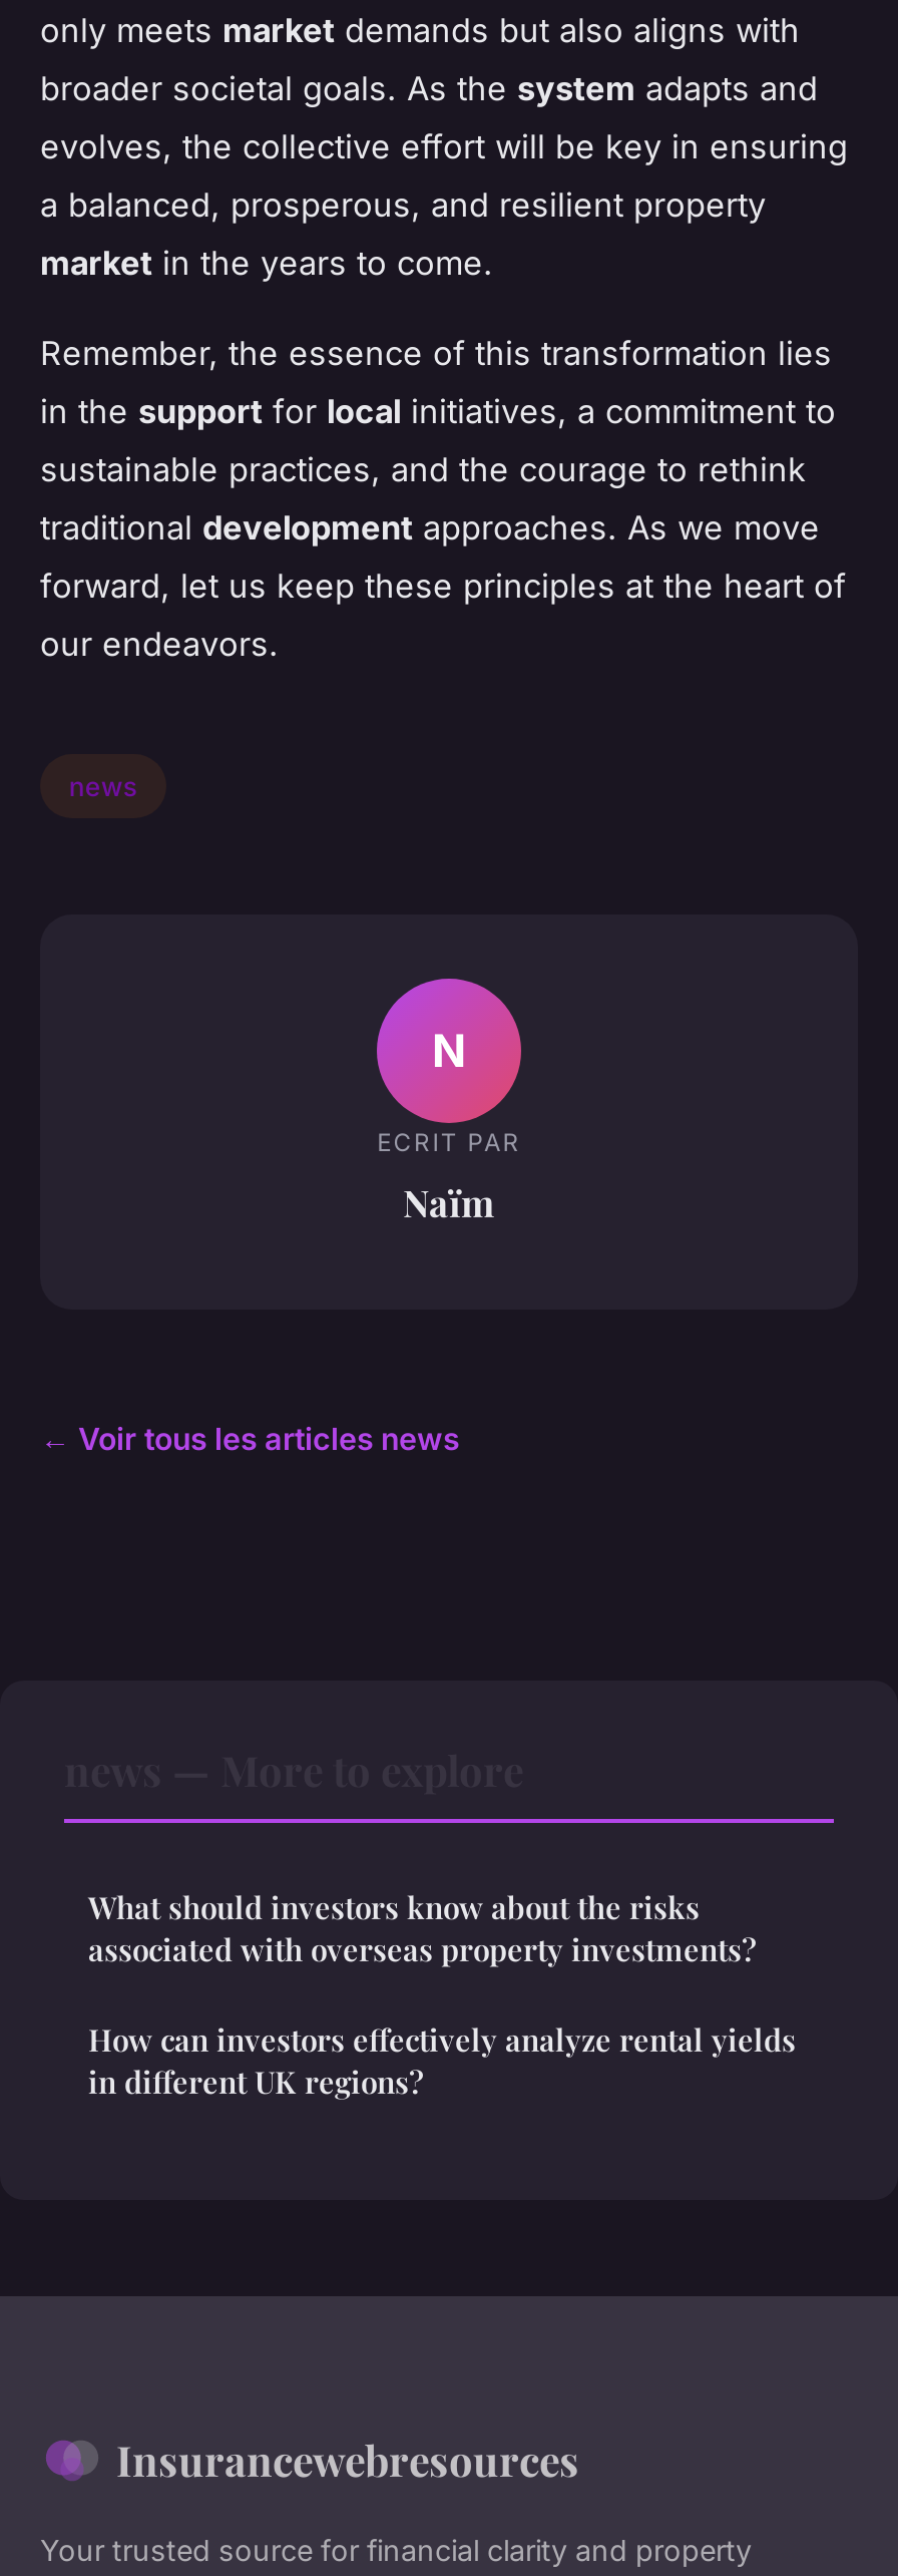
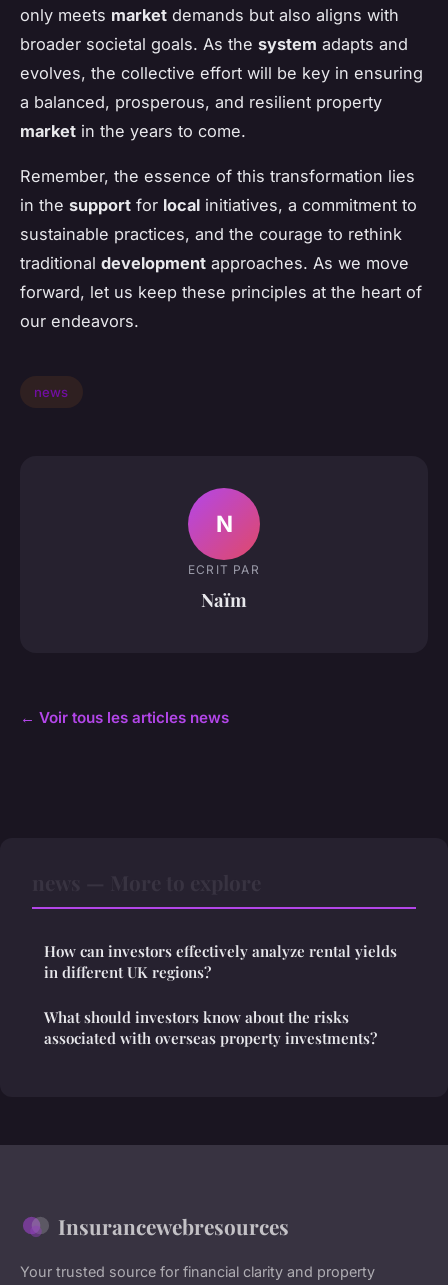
moved [88,1887,756,1970] -> [44,1007,377,1048]: What should investors know about the risks | associated with overseas property investments?
moved [88,2020,796,2102] -> [44,941,397,982]: How can investors effectively analyze rental yields | in different UK regions?

